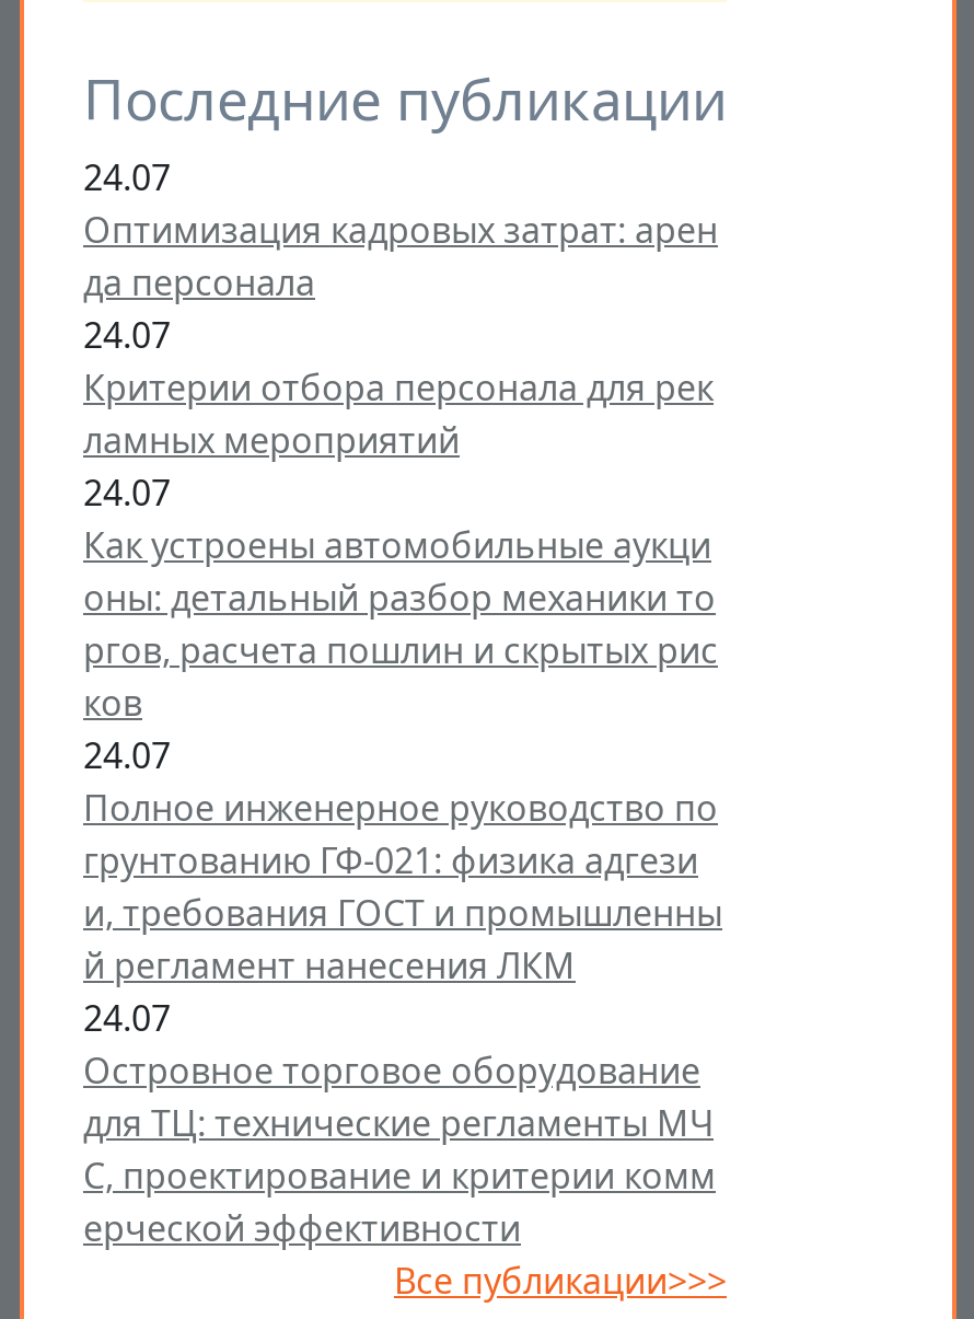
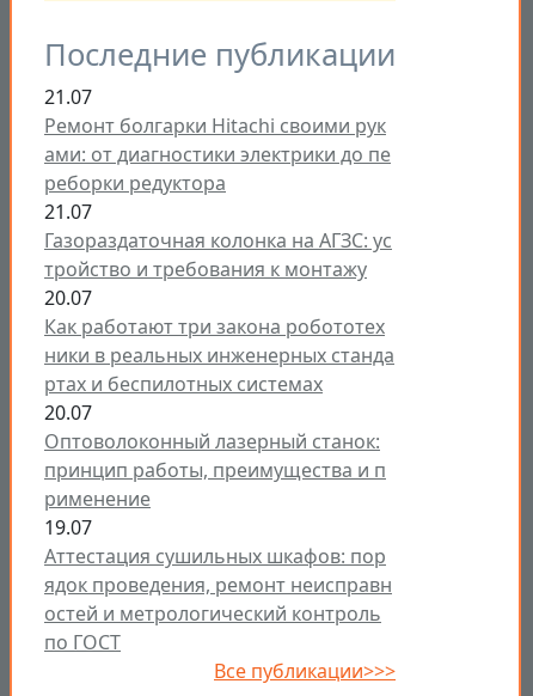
[83,152,722,1251] 24.07 | Оптимизация кадровых затрат: арен | да персонала | 24.07 | Критерии отбора персонала для рек | ламных мероприятий | 24.07 | Как устроены автомобильные аукци | оны: детальный разбор механики то | ргов, расчета пошлин и скрытых рис | ков | 24.07 | Полное инженерное руководство по | грунтованию ГФ-021: физика адгези | и, требования ГОСТ и промышленны | й регламент нанесения ЛКМ | 24.07 | Островное торговое оборудование | для ТЦ: технические регламенты МЧ | С, проектирование и критерии комм | ерческой эффективности -> [44,83,394,655] 21.07 | Ремонт болгарки Hitachi своими рук | ами: от диагностики электрики до пе | реборки редуктора | 21.07 | Газораздаточная колонка на АГЗС: ус | тройство и требования к монтажу | 20.07 | Как работают три закона робототех | ники в реальных инженерных станда | ртах и беспилотных системах | 20.07 | Оптоволоконный лазерный станок: | принцип работы, преимущества и п | рименение | 19.07 | Аттестация сушильных шкафов: пор | ядок проведения, ремонт неисправн | остей и метрологический контроль | по ГОСТ

